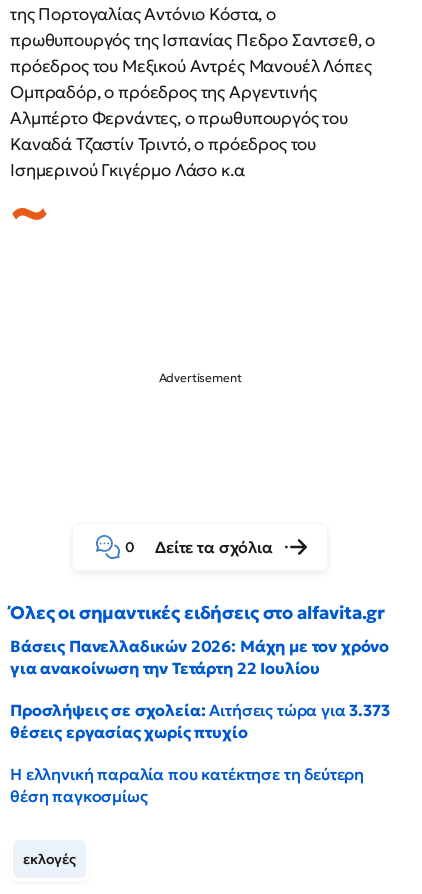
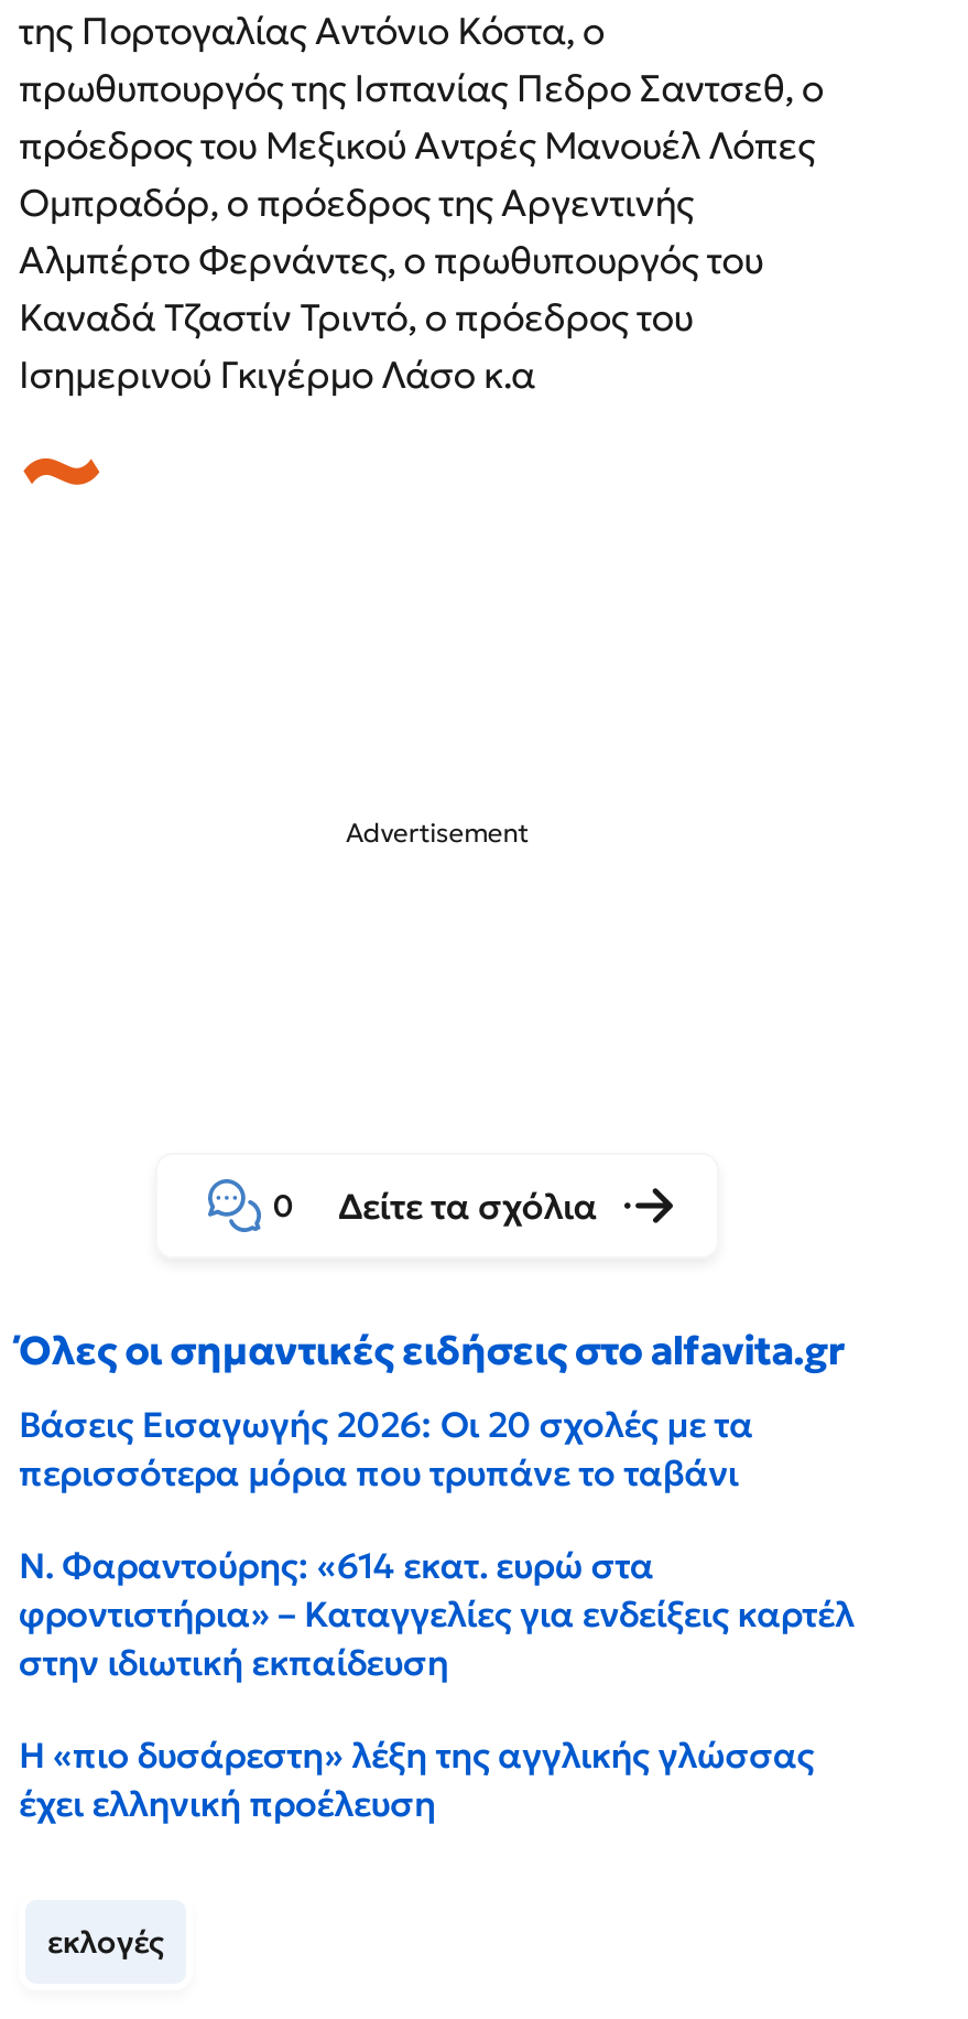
[10,635,389,677] Βάσεις Πανελλαδικών 2026: Μάχη με τον χρόνο | για ανακοίνωση την Τετάρτη 22 Ιουλίου -> [19,1401,753,1493] Βάσεις Εισαγωγής 2026: Οι 20 σχολές με τα | περισσότερα μόρια που τρυπάνε το ταβάνι
[10,699,390,741] Προσλήψεις σε σχολεία: Αιτήσεις τώρα για 3.373 | θέσεις εργασίας χωρίς πτυχίο -> [19,1542,854,1683] Ν. Φαραντούρης: «614 εκατ. ευρώ στα | φροντιστήρια» – Καταγγελίες για ενδείξεις καρτέλ | στην ιδιωτική εκπαίδευση
[10,763,364,805] Η ελληνική παραλία που κατέκτησε τη δεύτερη | θέση παγκοσμίως -> [19,1731,814,1824] Η «πιο δυσάρεστη» λέξη της αγγλικής γλώσσας | έχει ελληνική προέλευση

